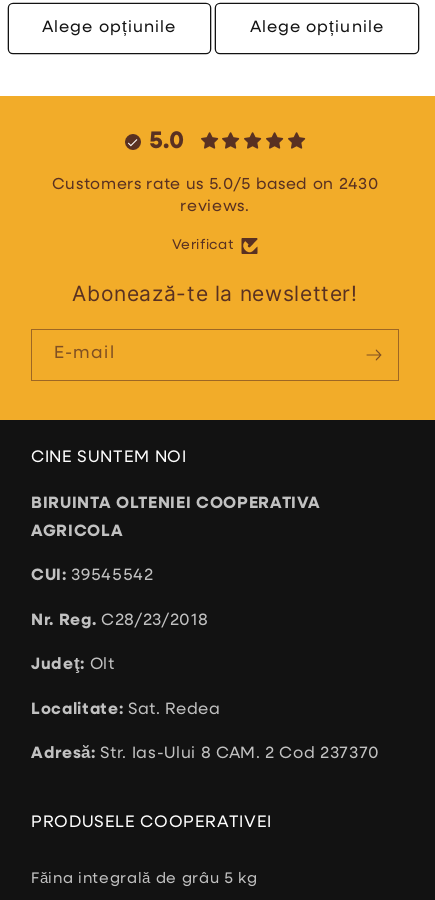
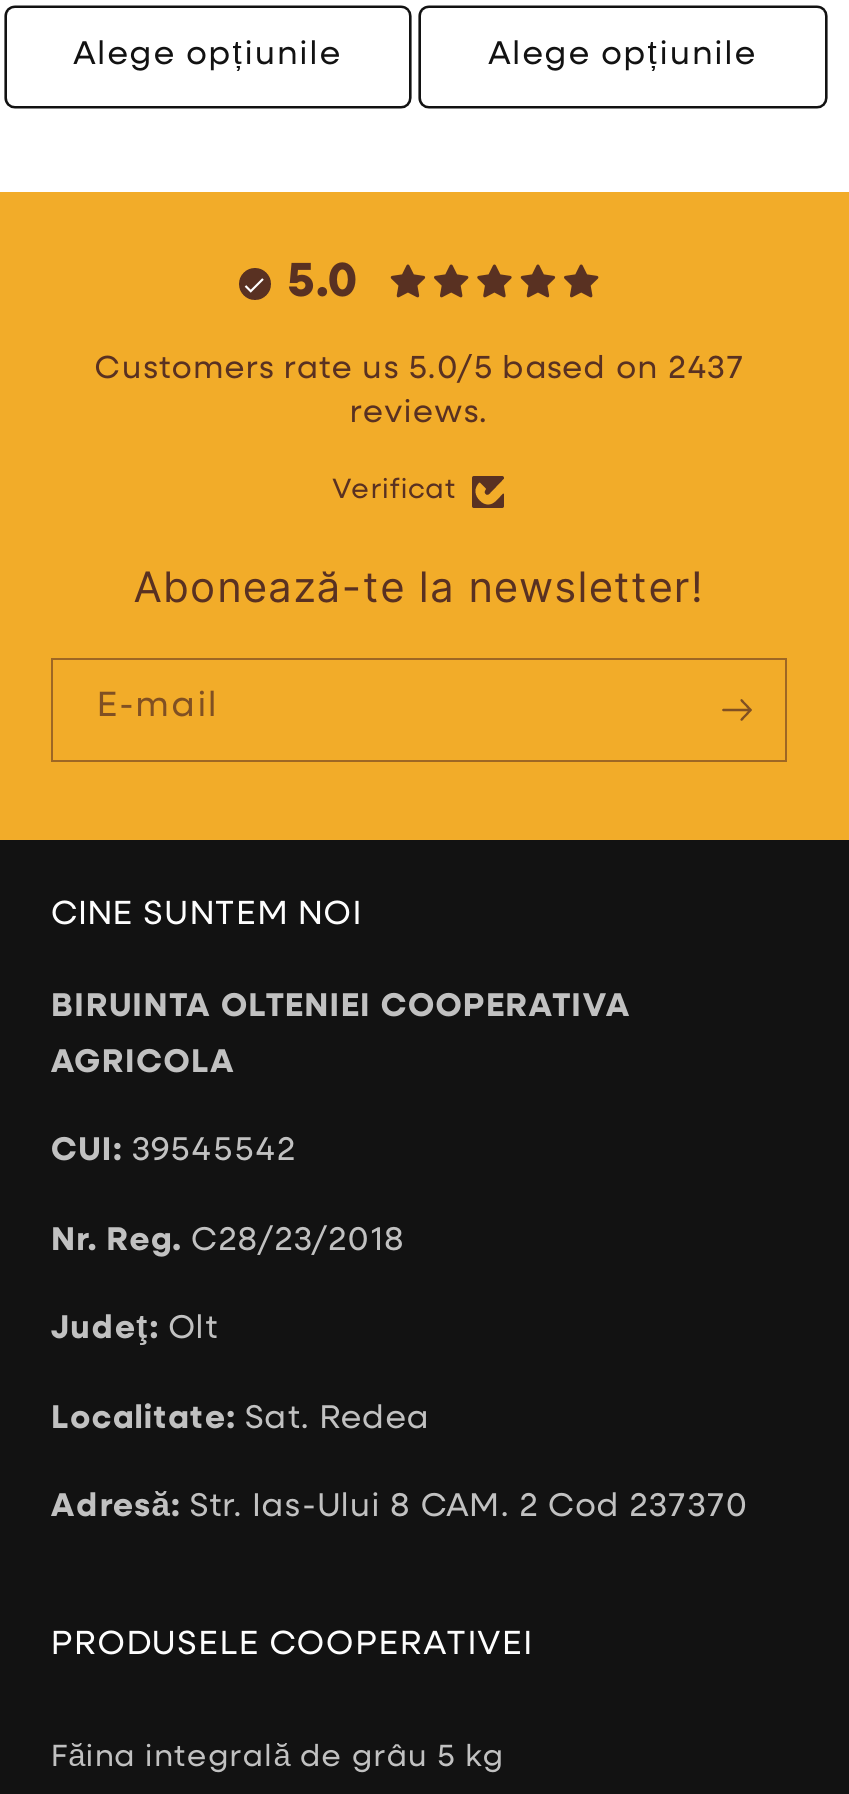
[52,177,378,193] Customers rate us 5.0/5 based on 2430 -> [95,354,743,386] Customers rate us 5.0/5 based on 2437

